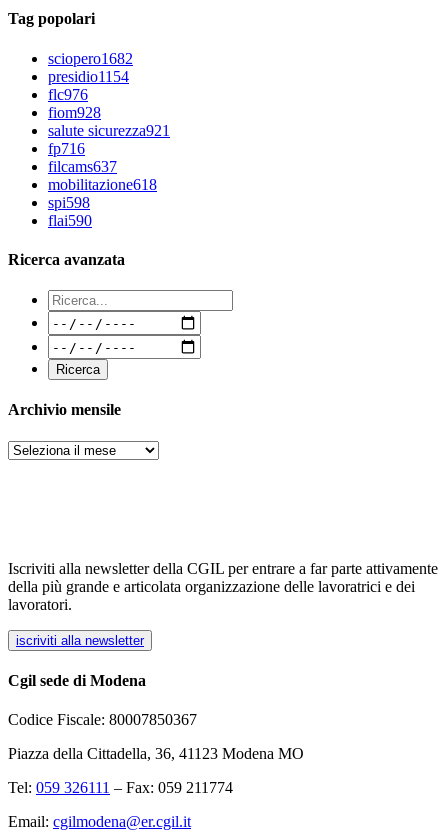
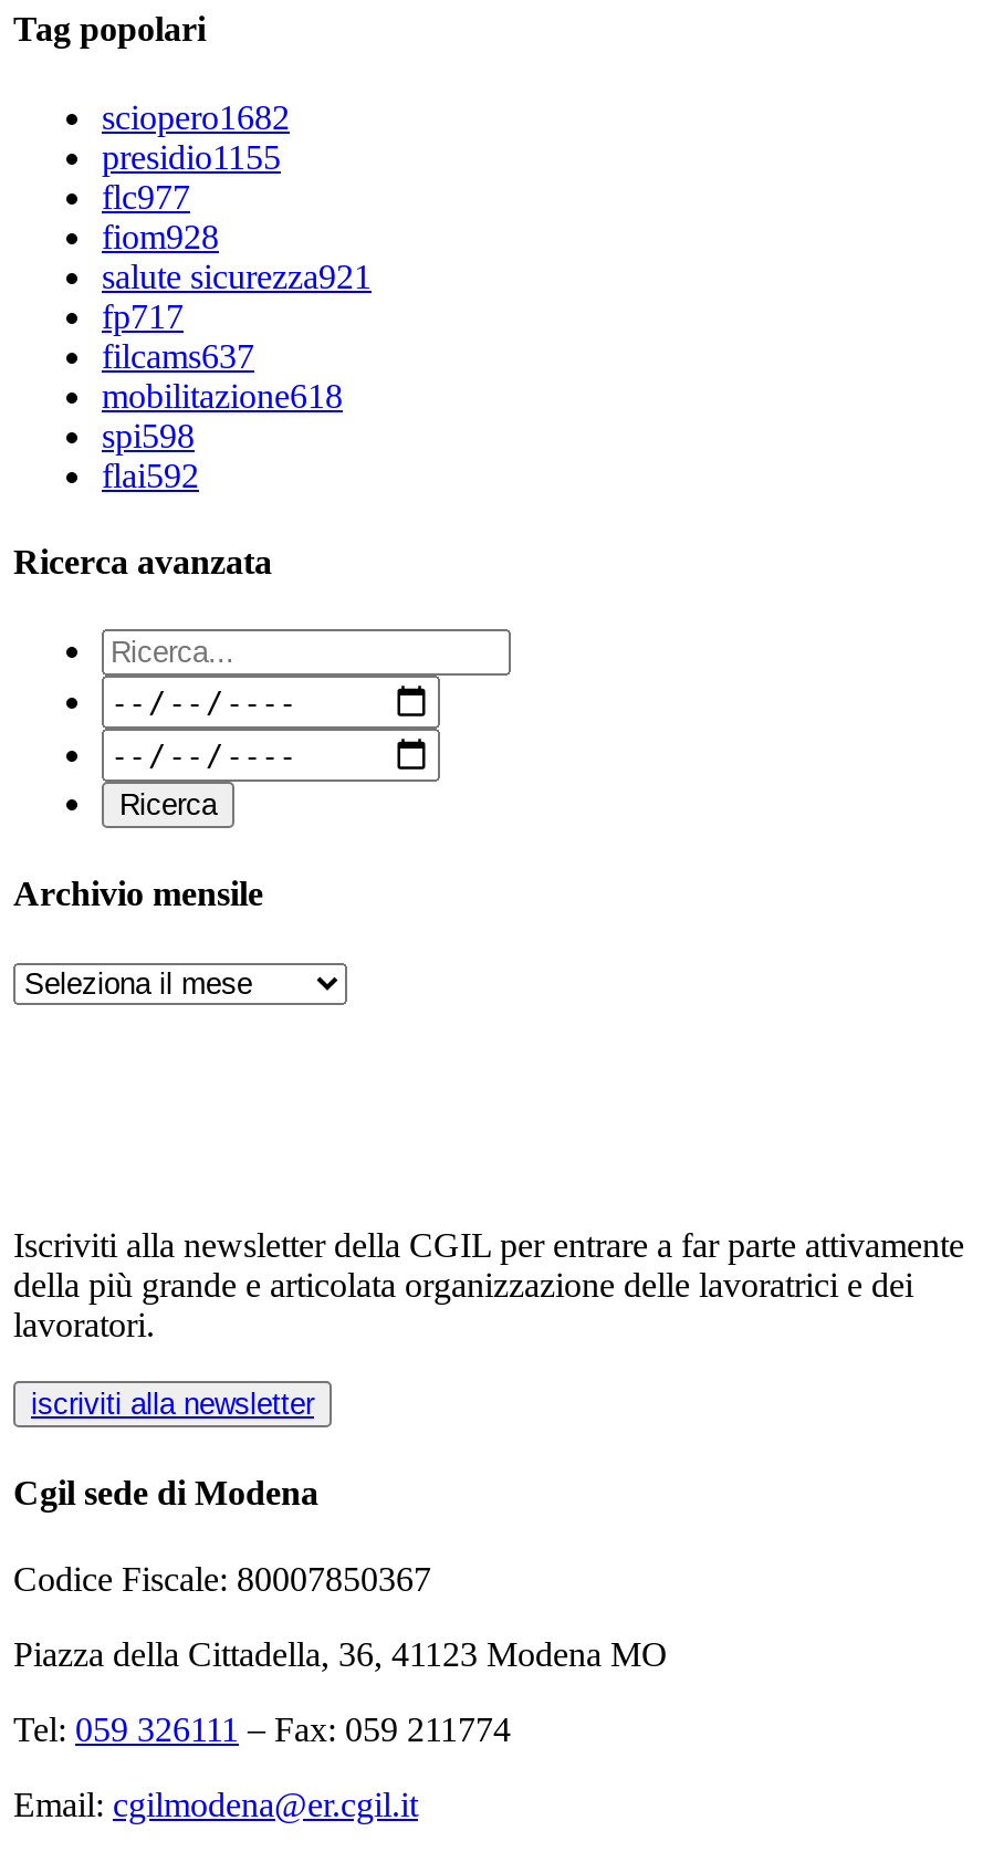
[48,68,129,85] presidio1154 -> [102,138,281,175] presidio1155
[48,86,88,103] flc976 -> [102,177,190,215] flc977
[48,140,85,157] fp716 -> [102,297,184,334] fp717
[48,212,92,229] flai590 -> [102,456,199,494] flai592

